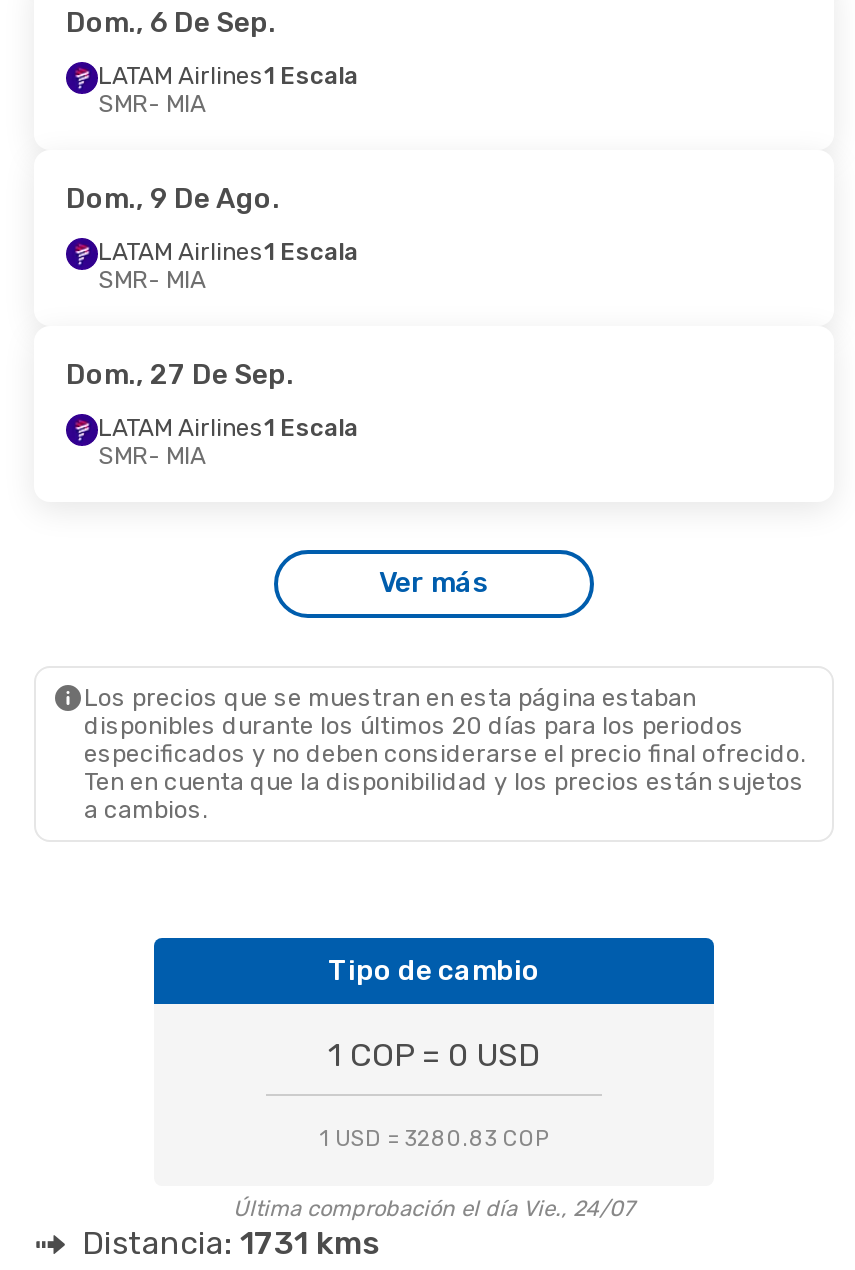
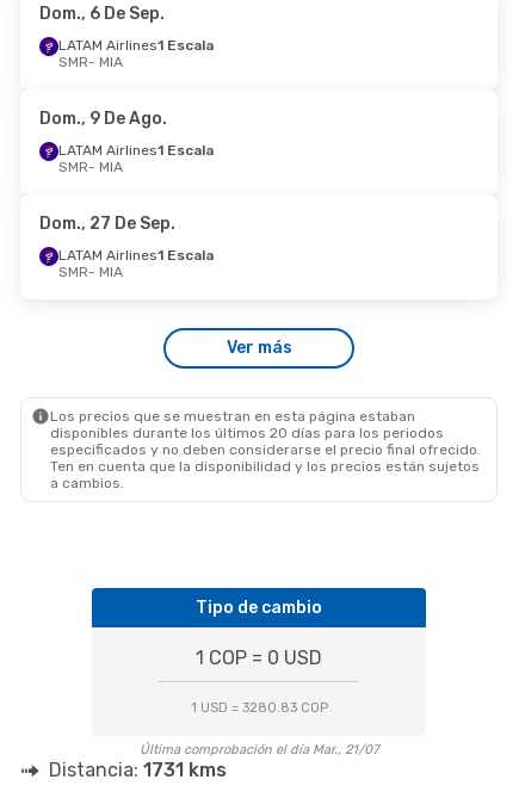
[233,1196,635,1222] Última comprobación el día Vie., 24/07 -> [139,742,379,757] Última comprobación el día Mar., 21/07

